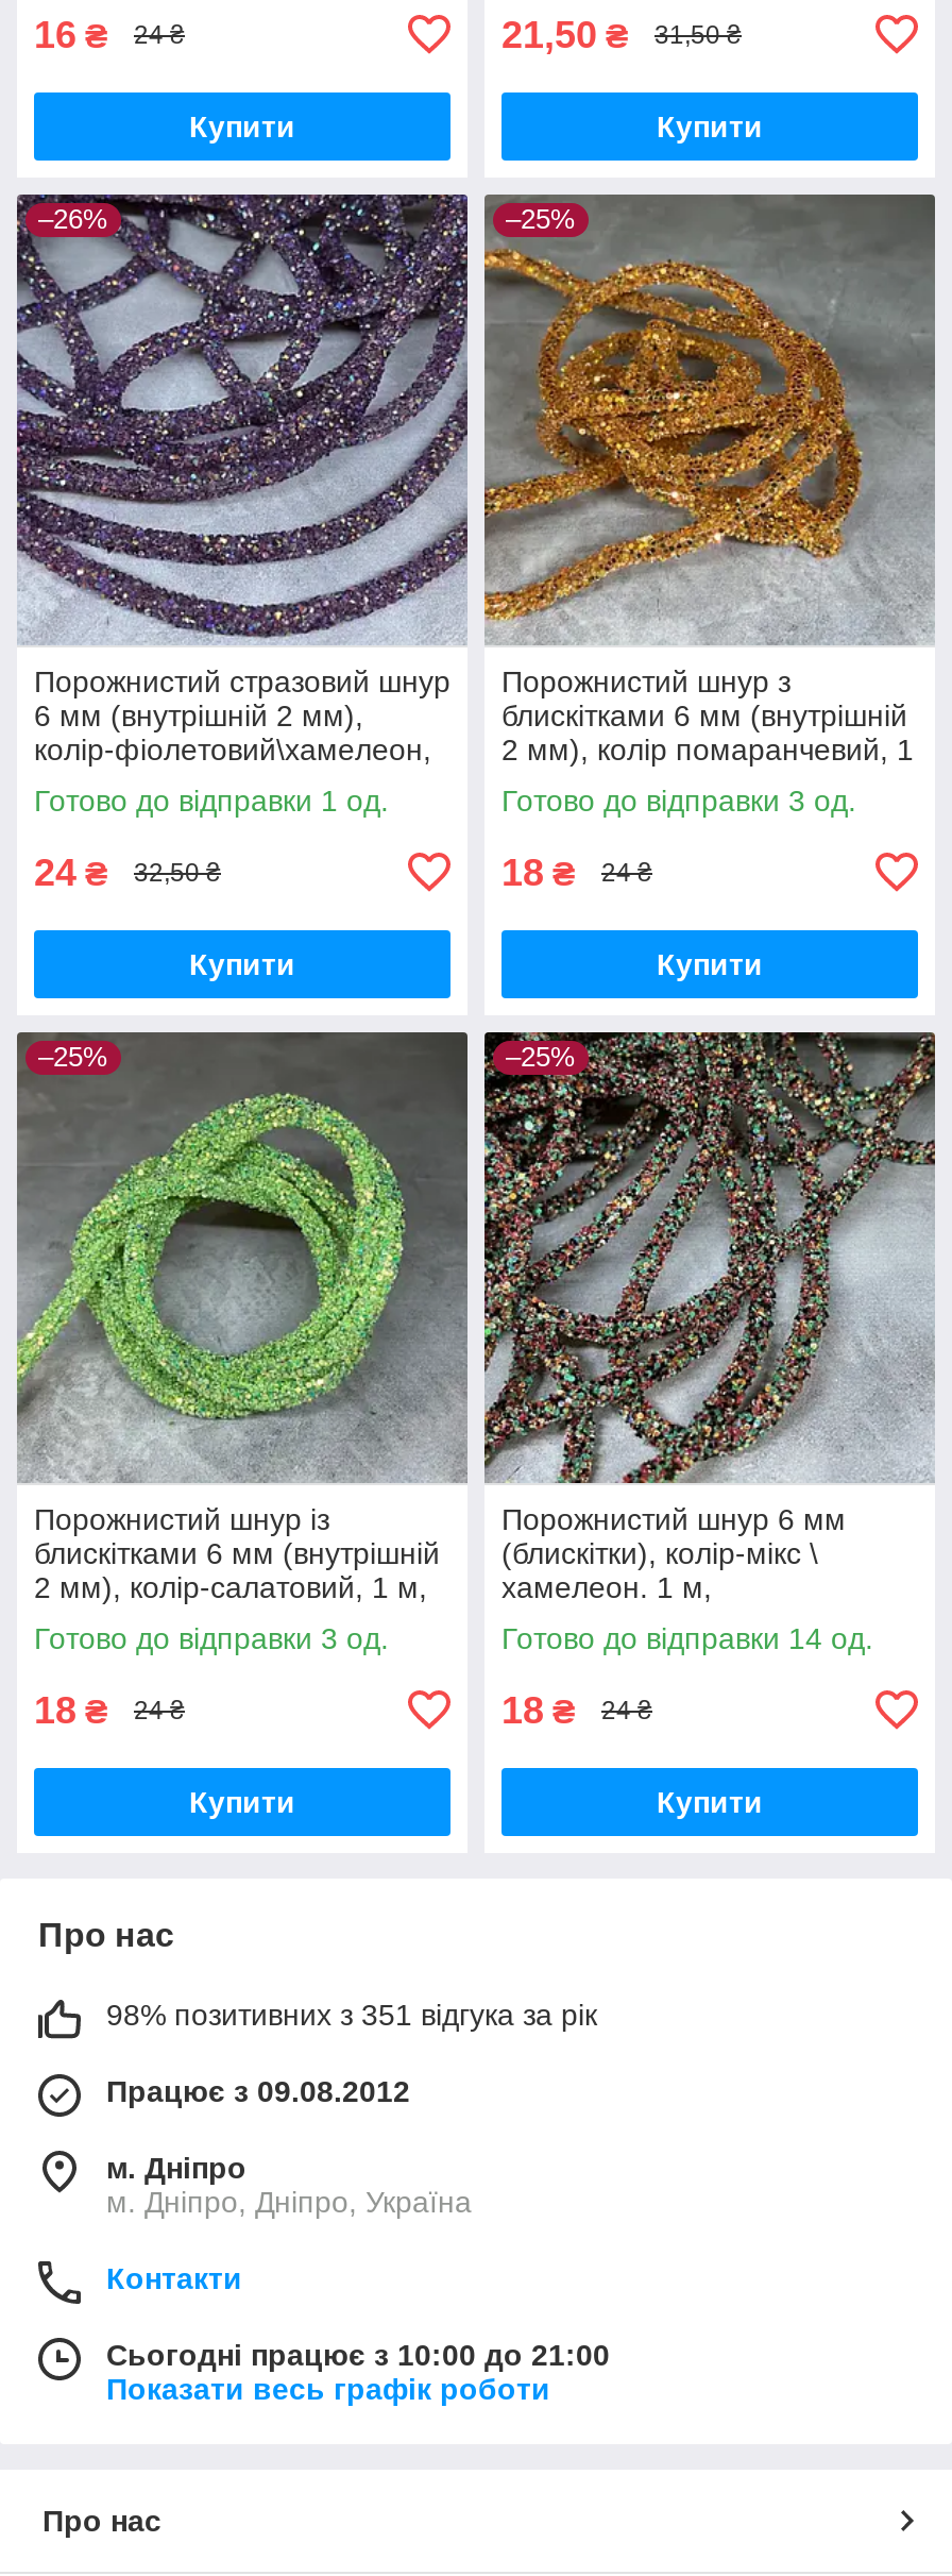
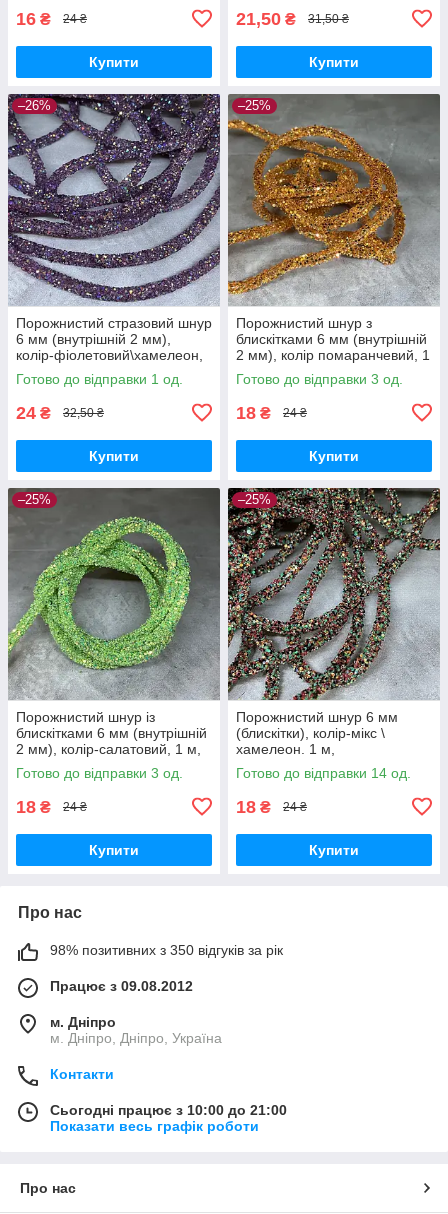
[106,1997,597,2031] 98% позитивних з 351 відгука за рік -> [50,942,283,958] 98% позитивних з 350 відгуків за рік

